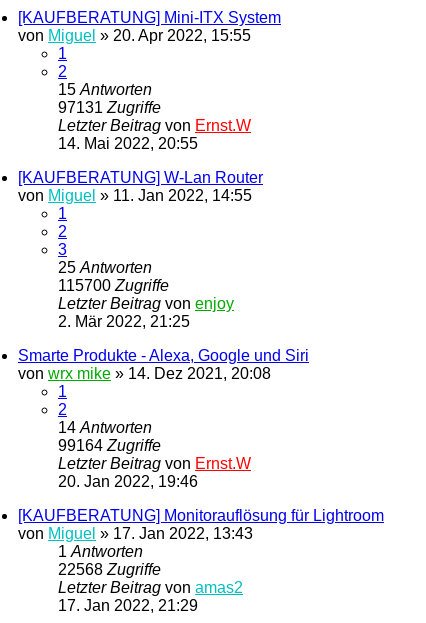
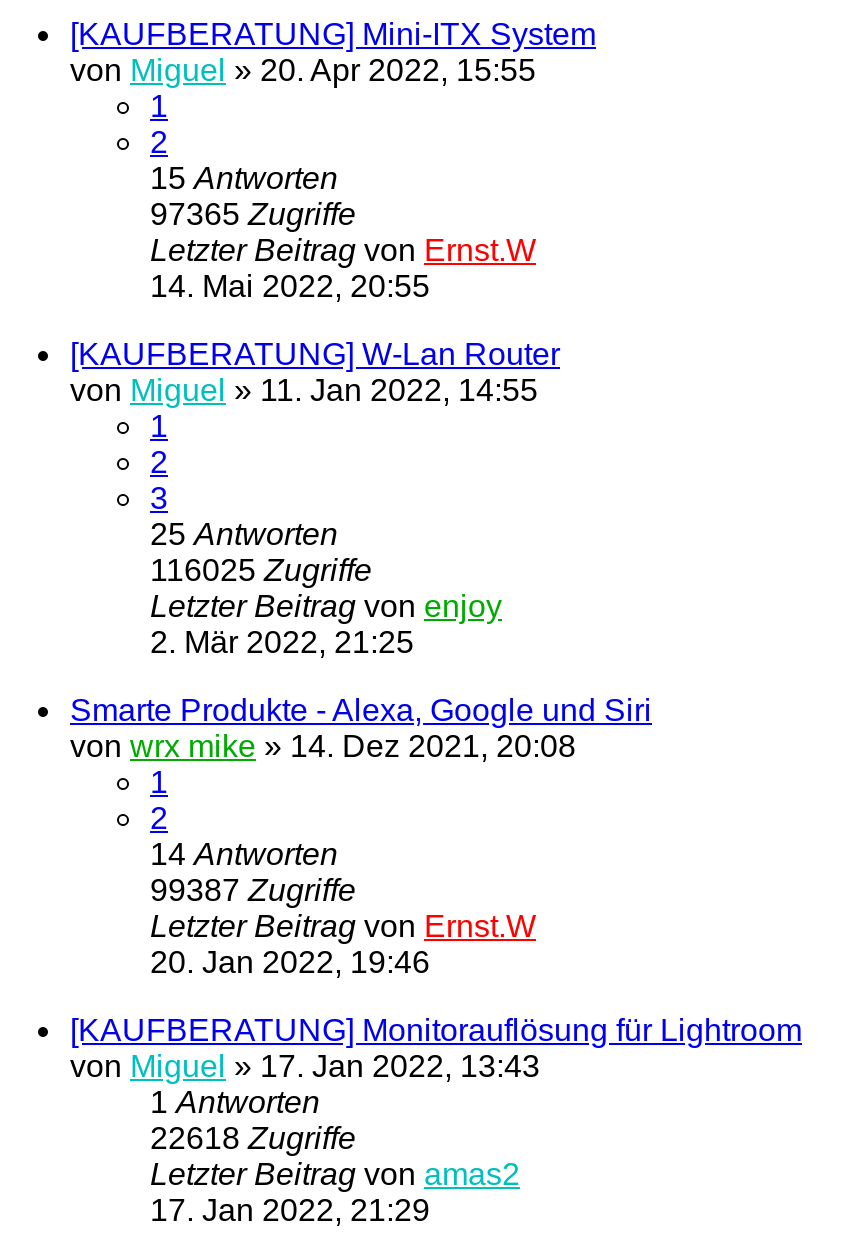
[58,99,161,116] 97131 Zugriffe -> [150,198,356,232] 97365 Zugriffe
[58,277,169,294] 115700 Zugriffe -> [150,554,372,588] 116025 Zugriffe
[58,437,161,454] 99164 Zugriffe -> [150,874,356,908] 99387 Zugriffe
[58,561,161,578] 22568 Zugriffe -> [150,1122,356,1156] 22618 Zugriffe

